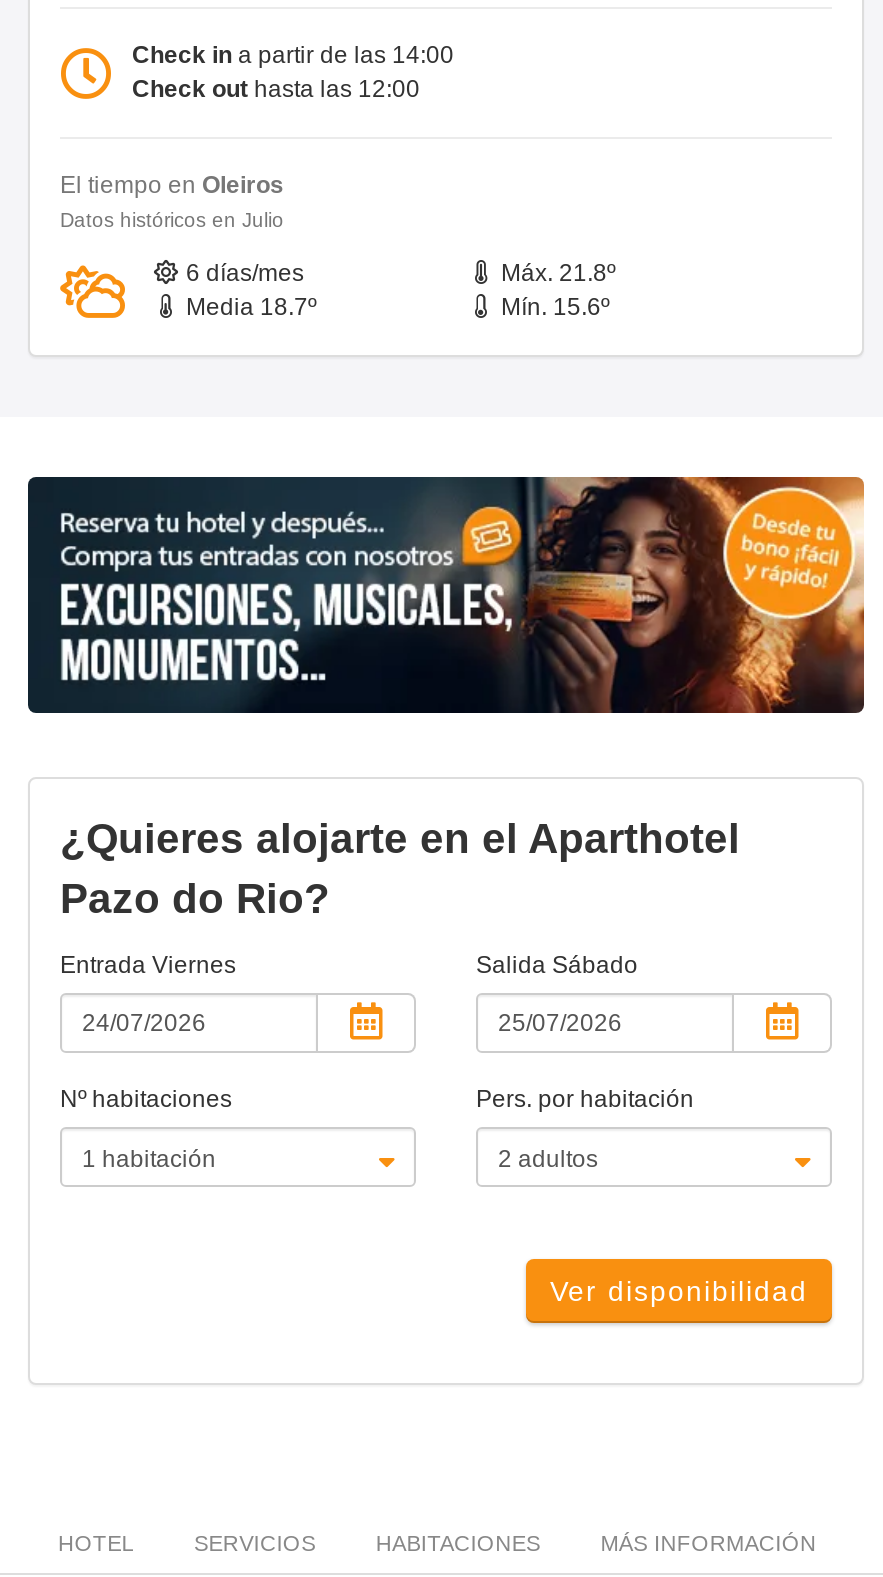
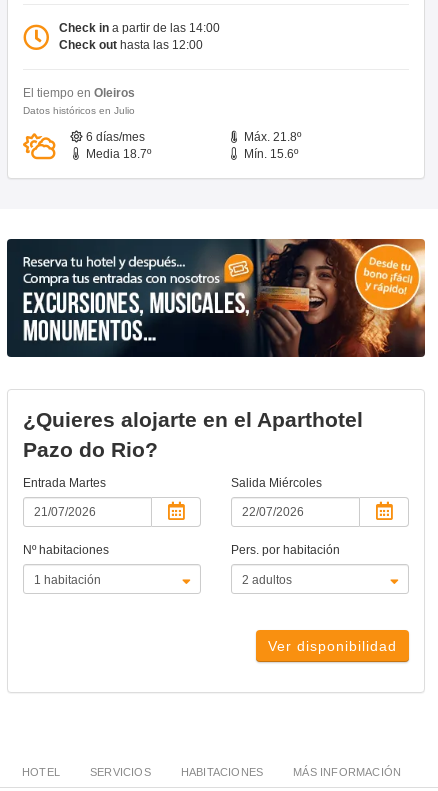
[60,951,236,979] Entrada Viernes -> [23,476,106,490] Entrada Martes
[476,951,638,979] Salida Sábado -> [231,476,322,490] Salida Miércoles

